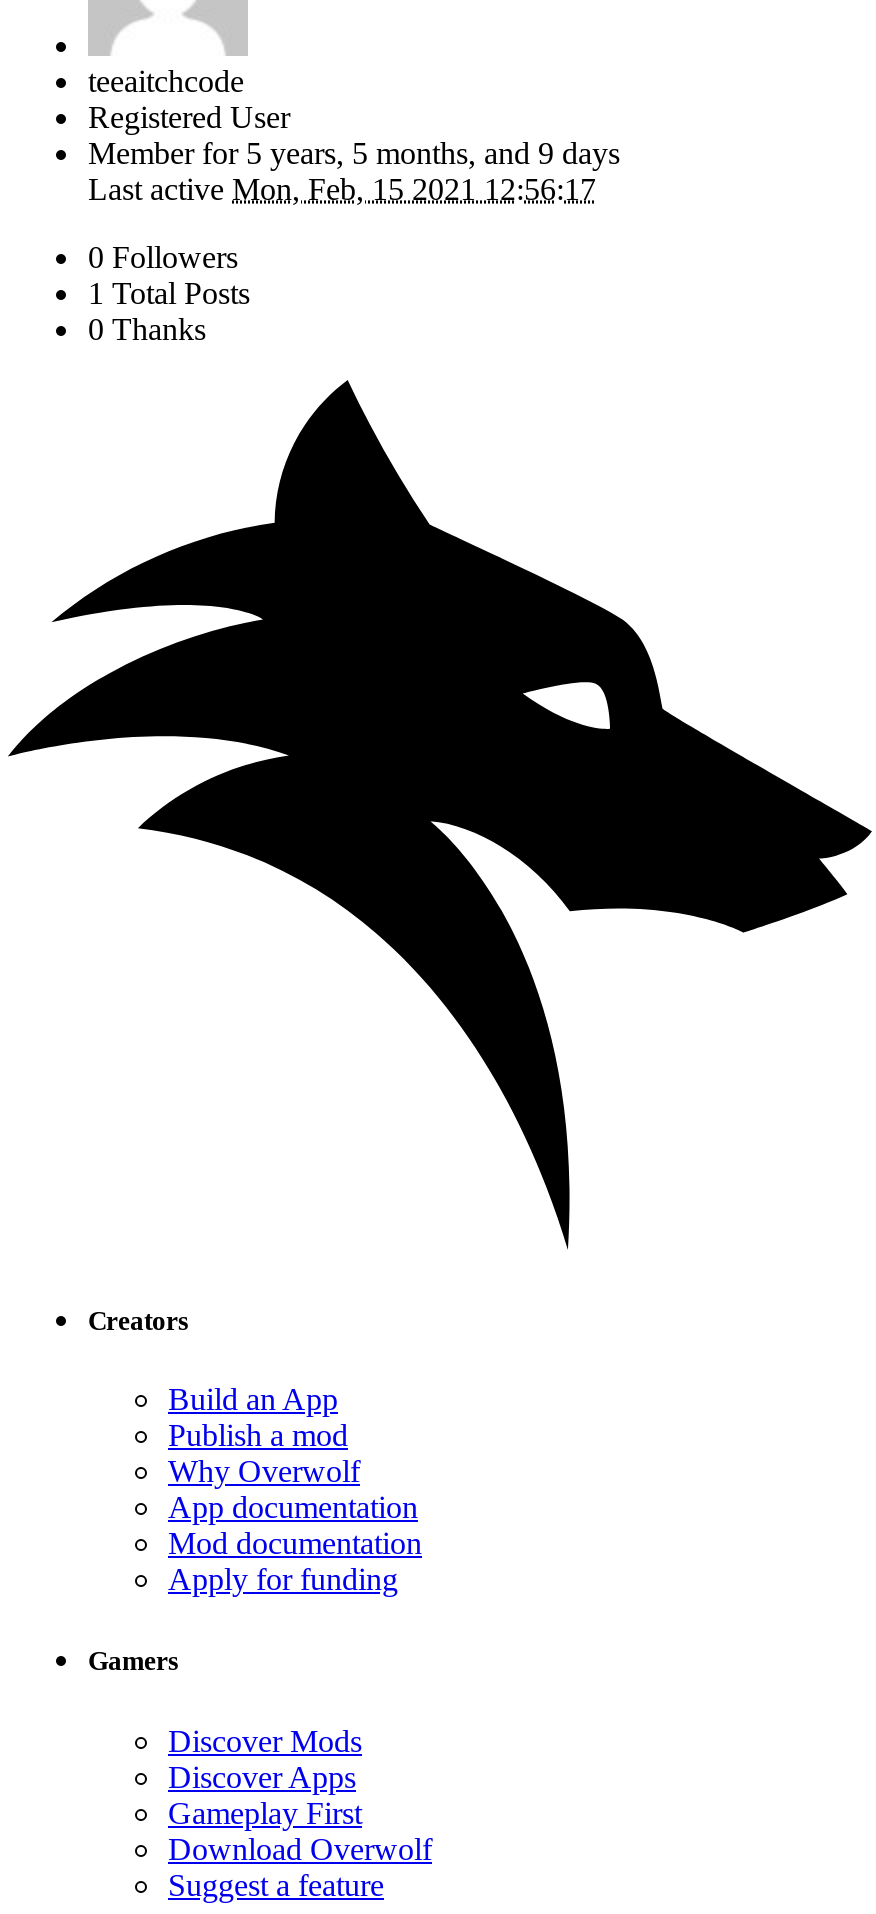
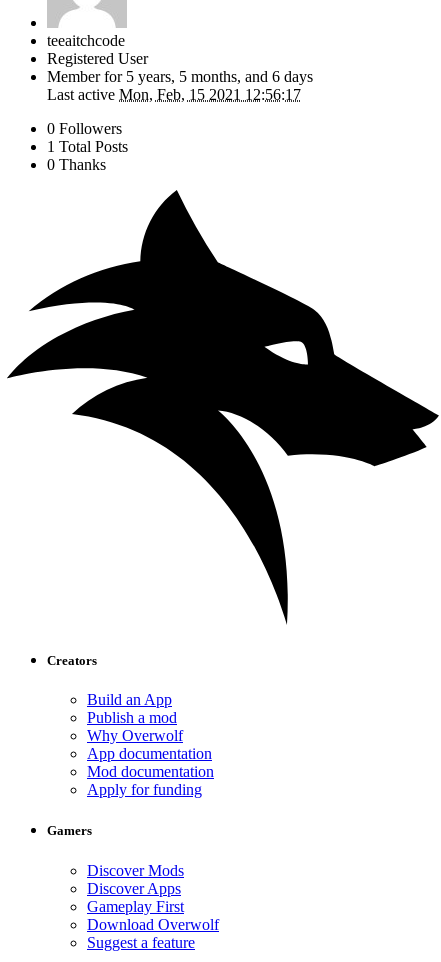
[88,136,620,170] Member for 5 years, 5 months, and 9 days -> [47,68,313,85] Member for 5 years, 5 months, and 6 days

